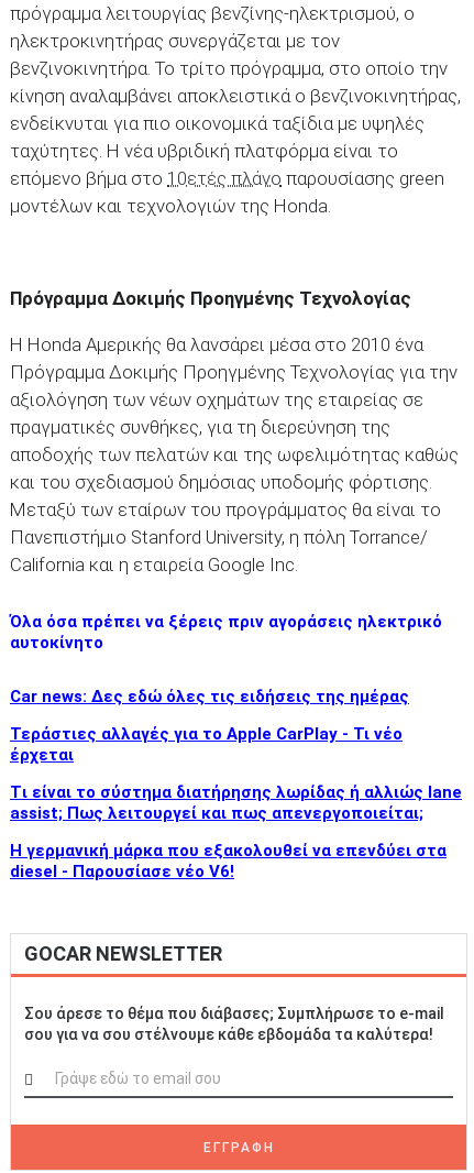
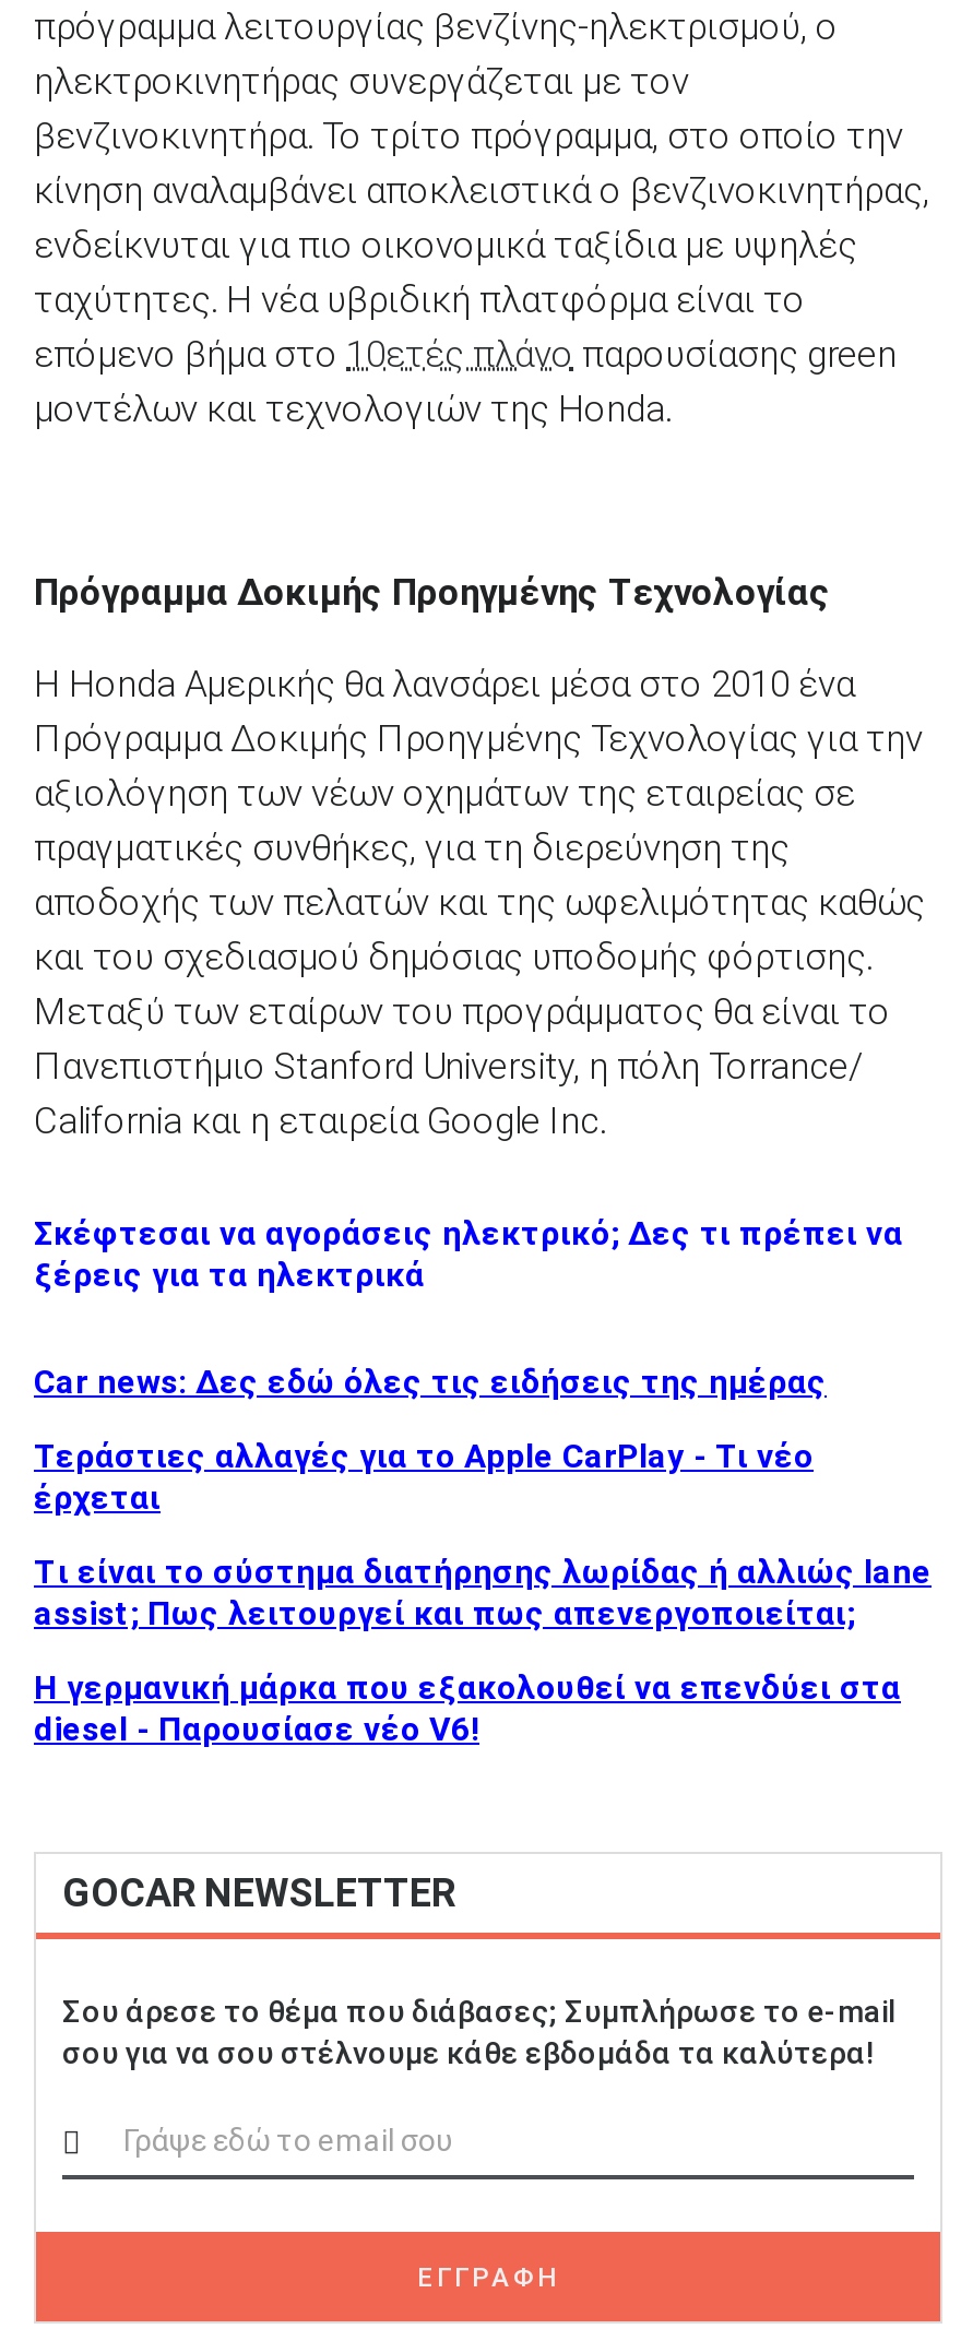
[10,611,442,652] Όλα όσα πρέπει να ξέρεις πριν αγοράσεις ηλεκτρικό | αυτοκίνητο -> [34,1214,903,1294] Σκέφτεσαι να αγοράσεις ηλεκτρικό; Δες τι πρέπει να | ξέρεις για τα ηλεκτρικά

